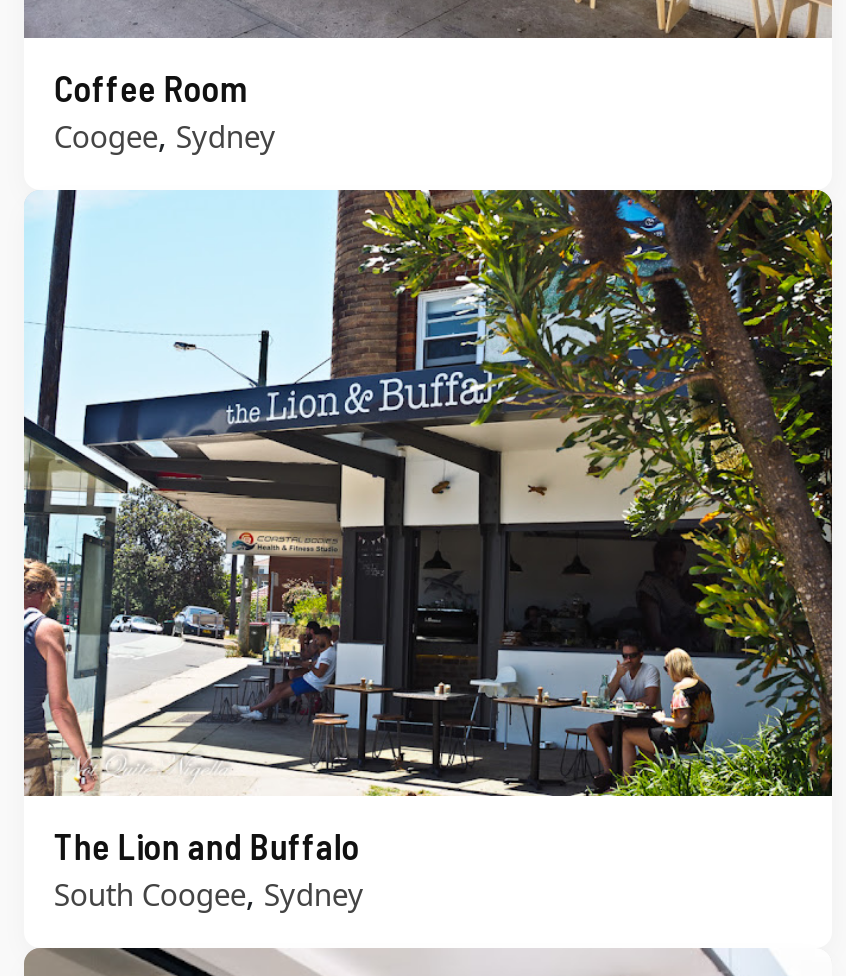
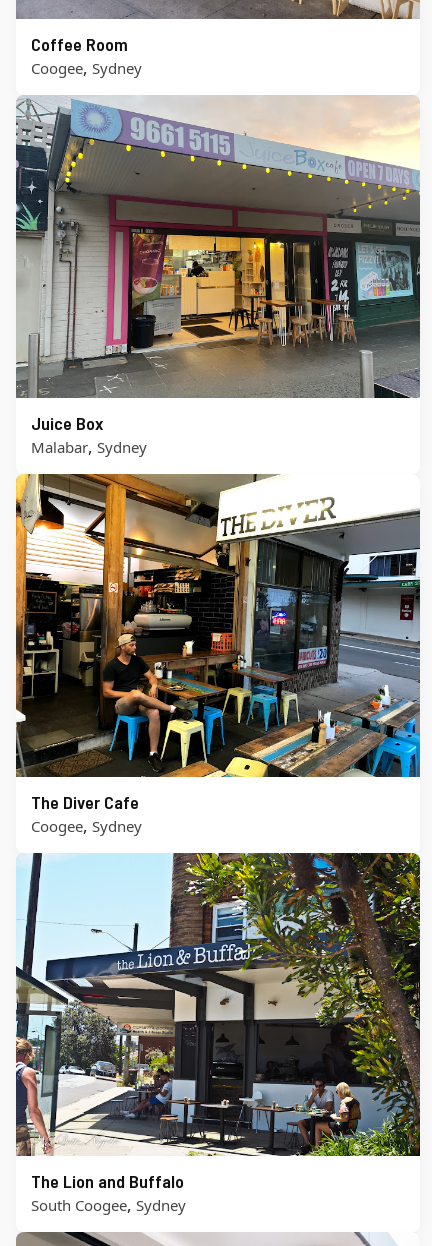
none -> [15,473,421,837] [image] | The Diver Cafe | Coogee, Sydney
none -> [16,95,420,458] [image] | Juice Box | Malabar, Sydney

